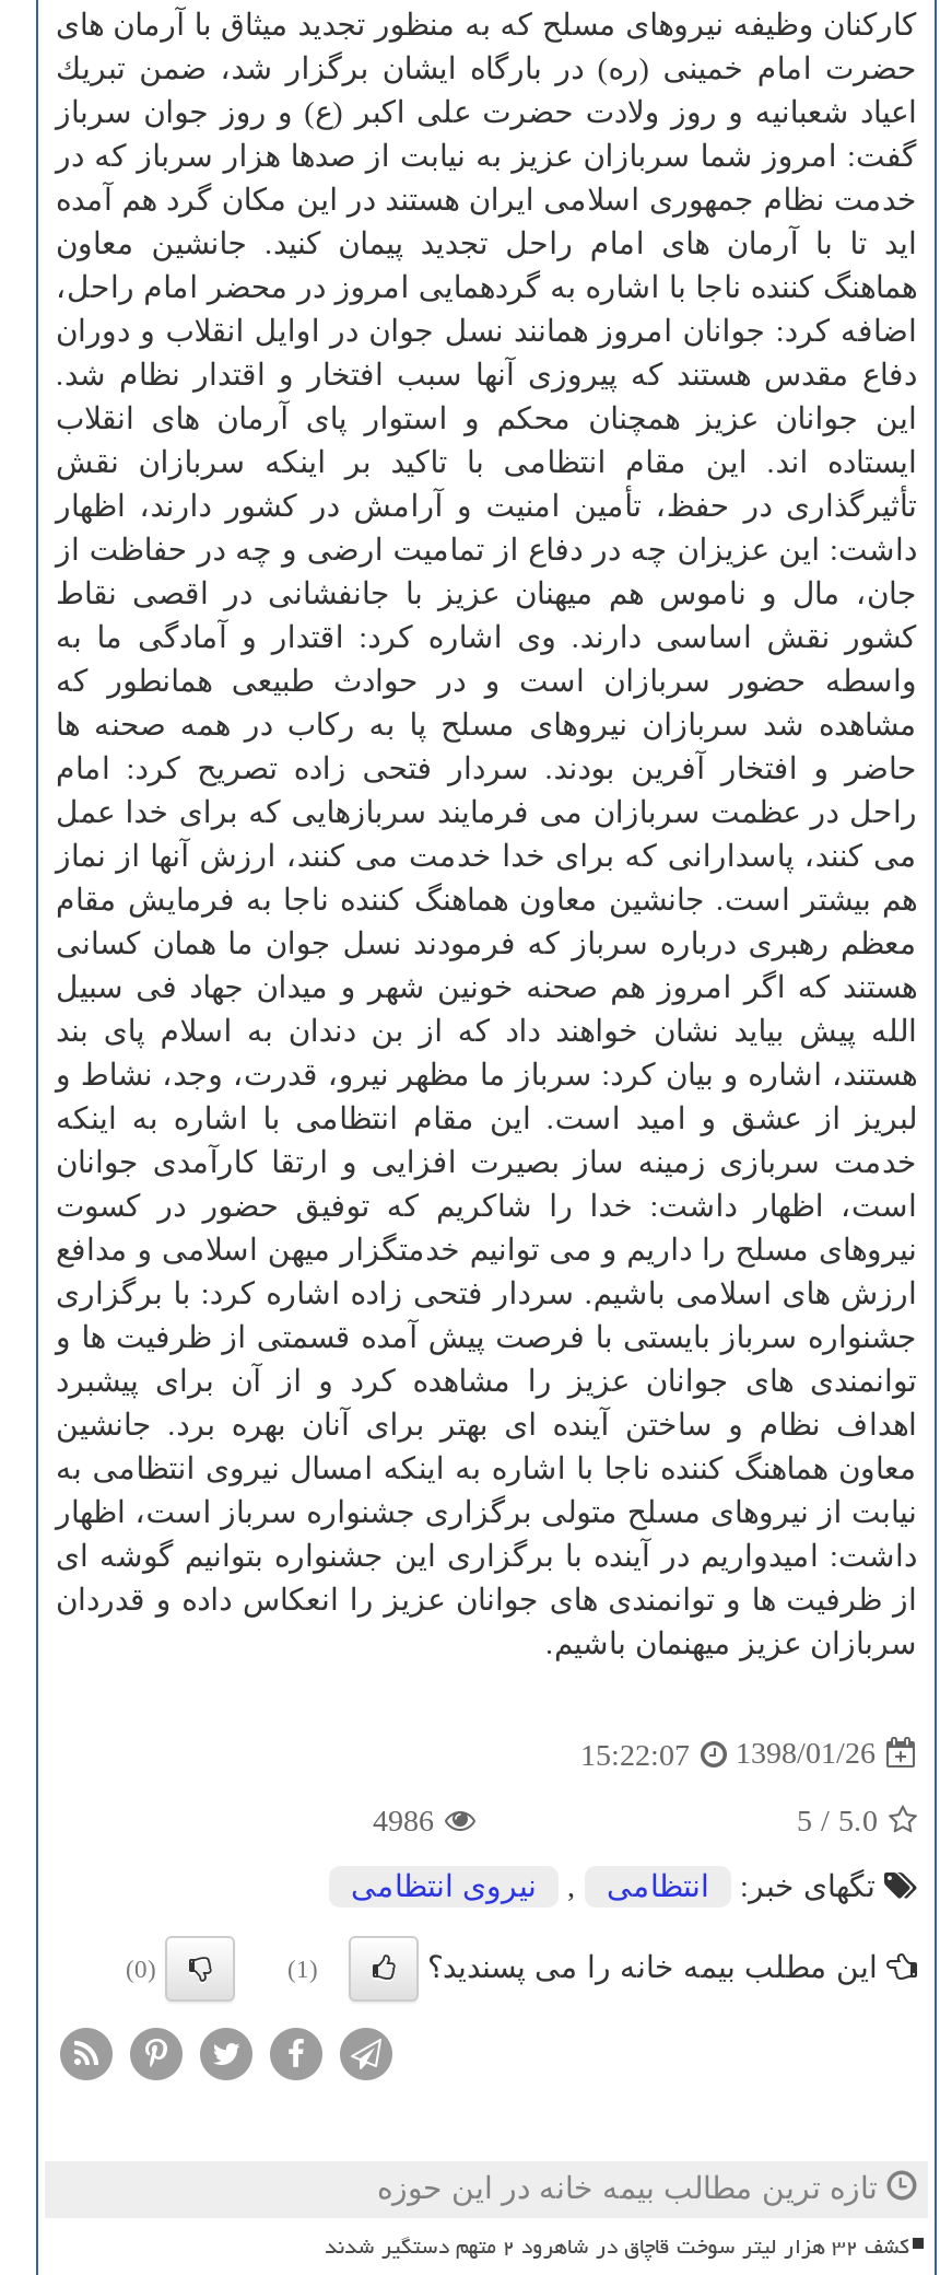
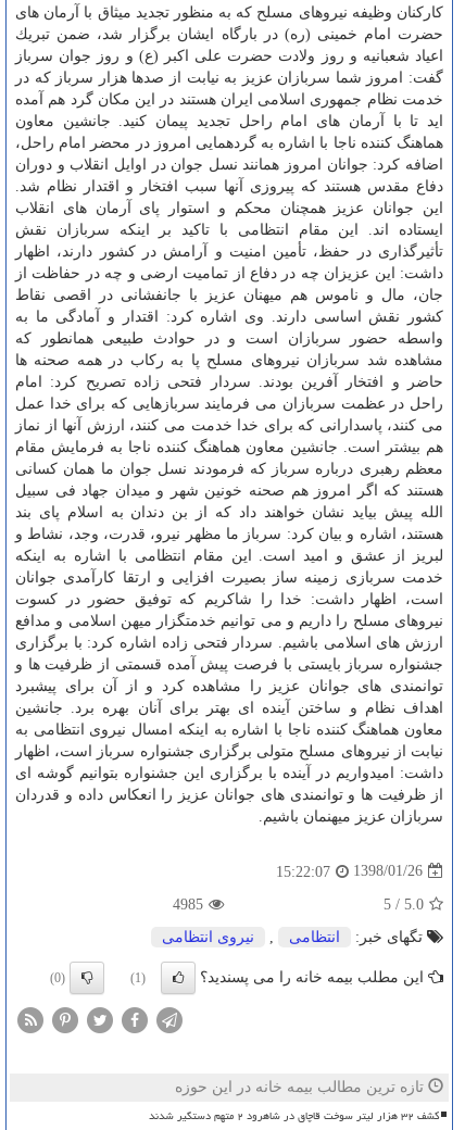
[373,1805,434,1838] 4986 -> [173,897,203,913] 4985

